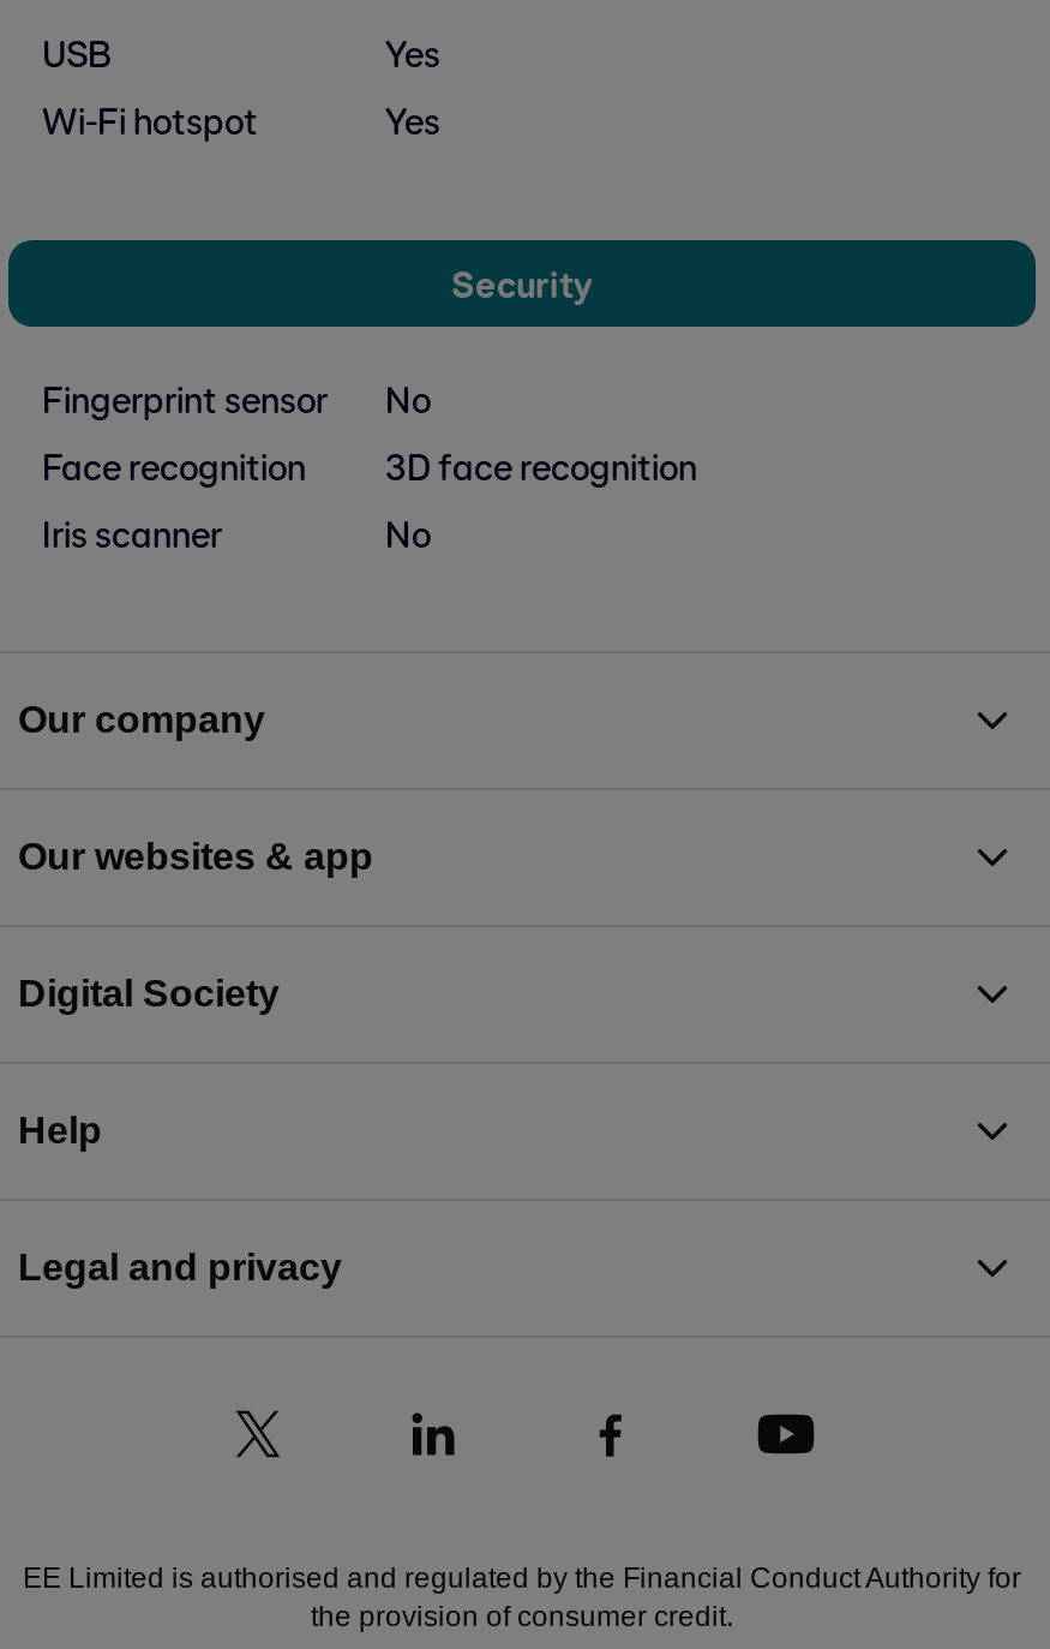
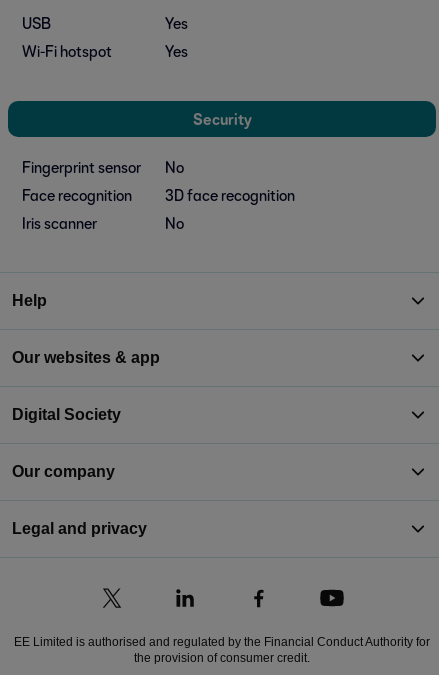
moved [18,699,265,740] -> [12,463,115,480]: Our company
moved [18,1110,102,1151] -> [12,292,47,309]: Help

